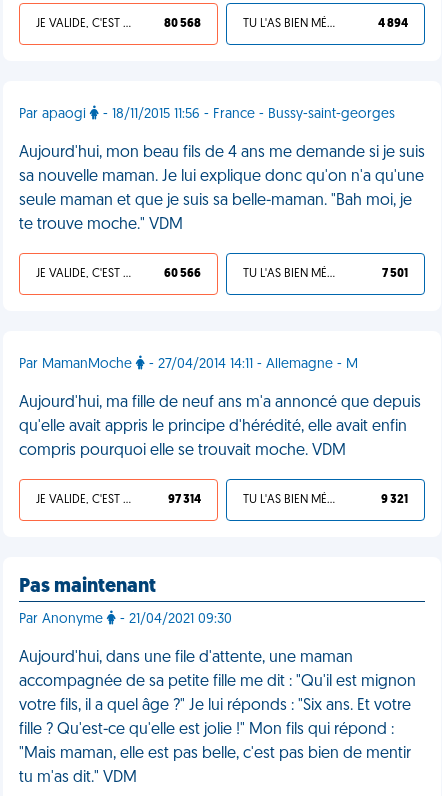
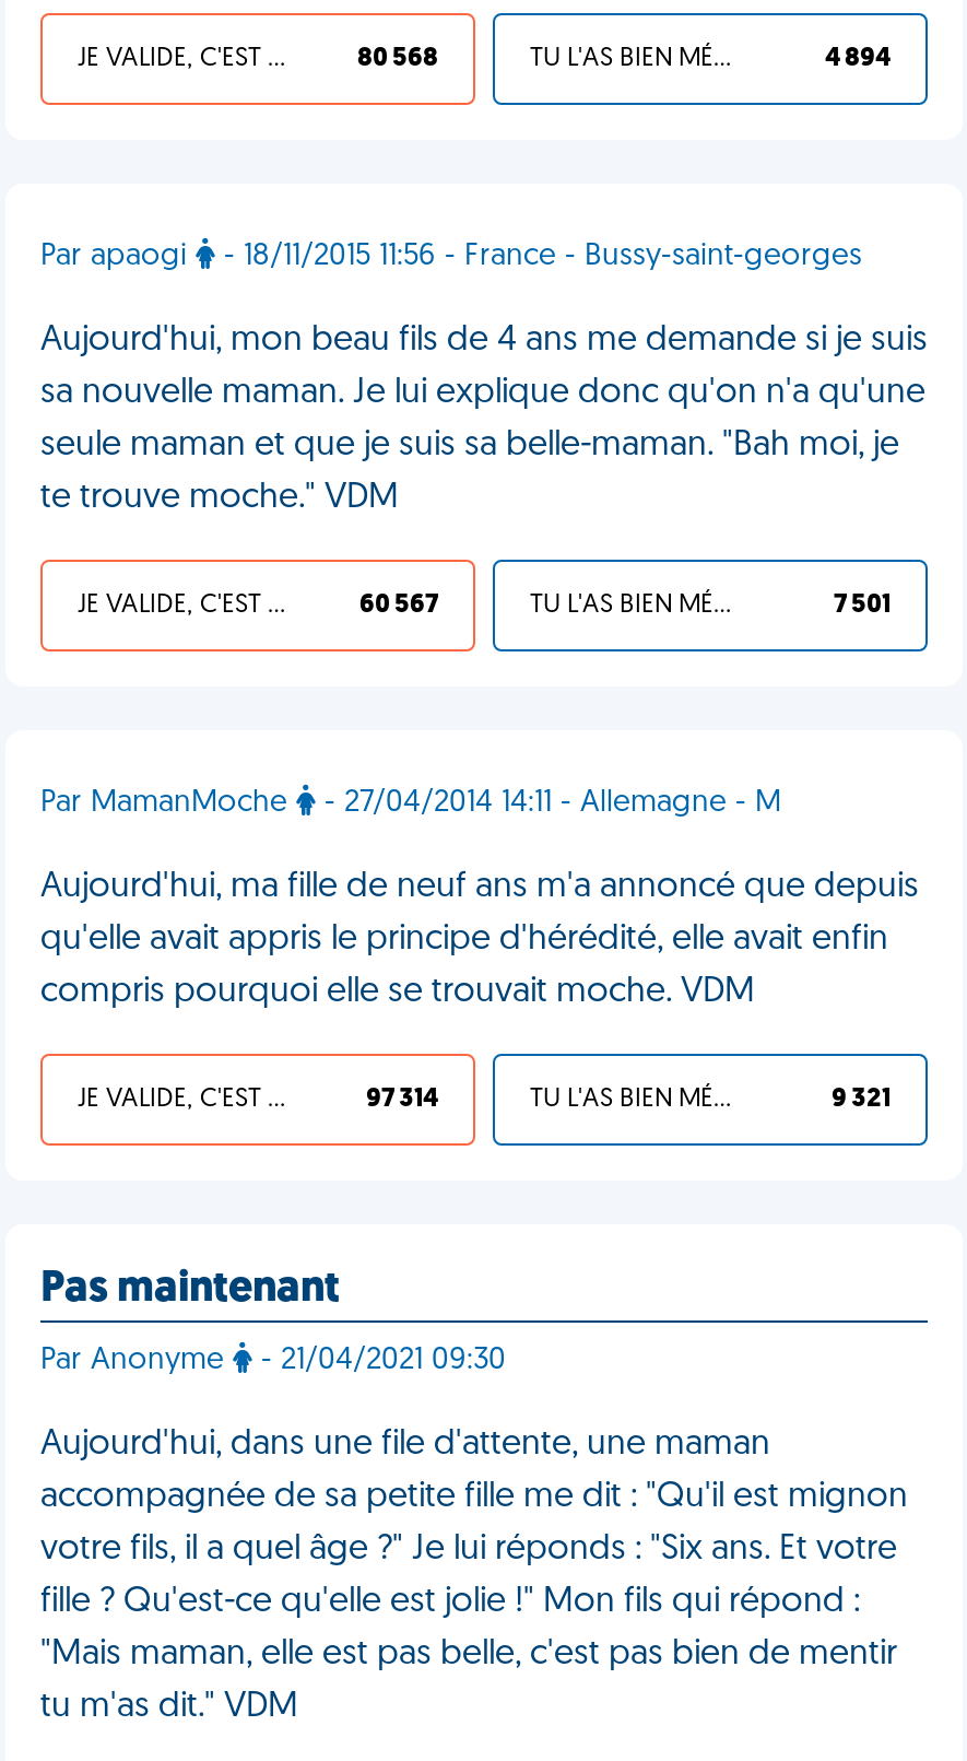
[164,268,201,280] 60 566 -> [359,592,438,619] 60 567

